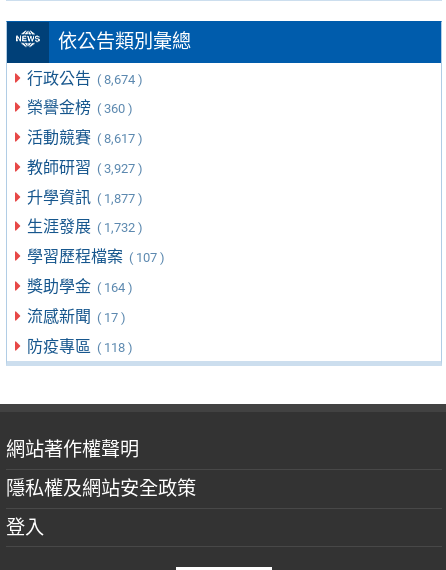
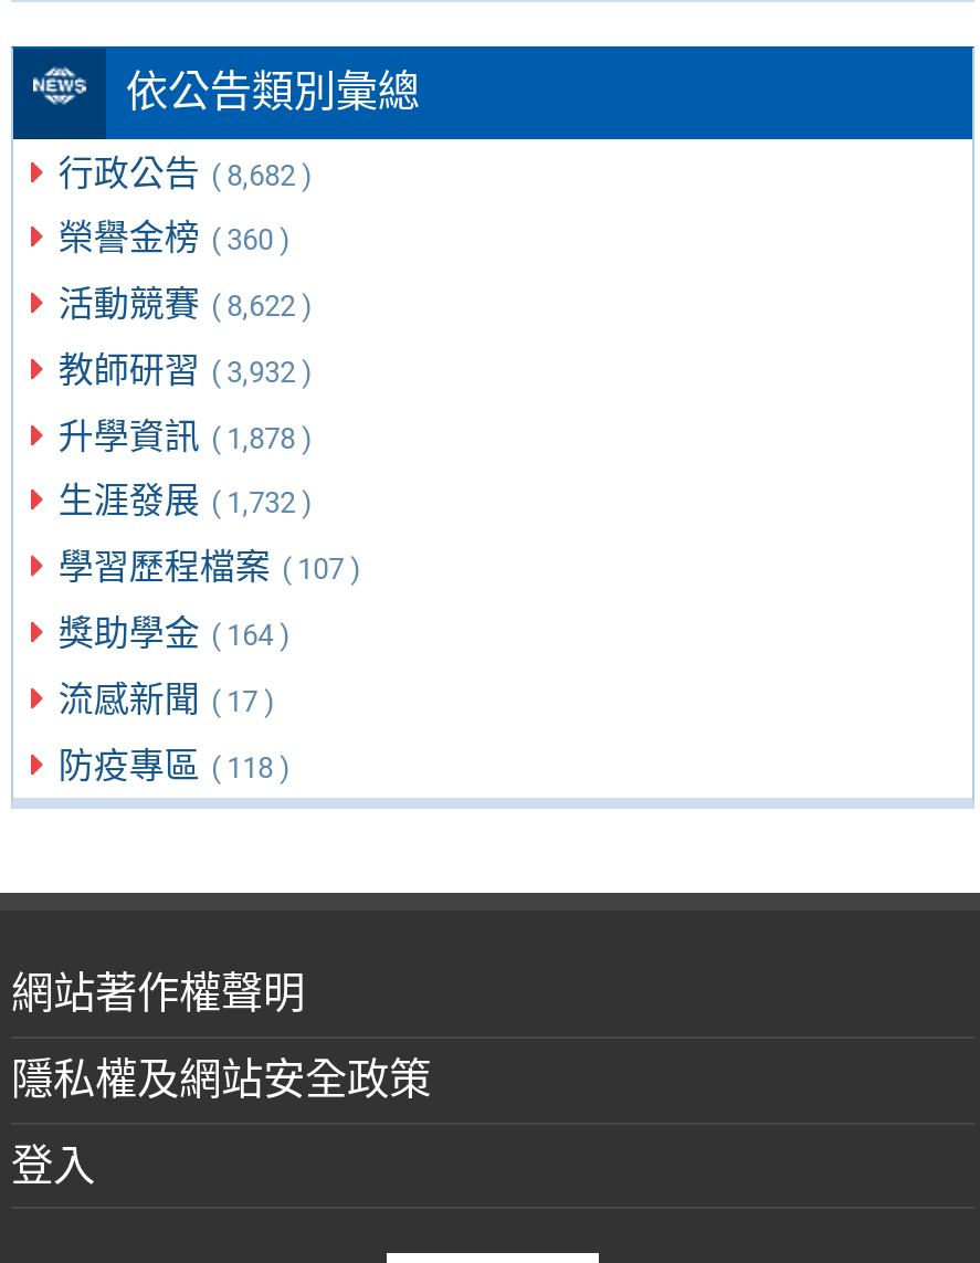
[27,68,143,87] 行政公告 ( 8,674 ) -> [58,151,313,193] 行政公告 ( 8,682 )
[27,128,143,147] 活動競賽 ( 8,617 ) -> [58,283,313,325] 活動競賽 ( 8,622 )
[27,158,143,177] 教師研習 ( 3,927 ) -> [58,349,313,391] 教師研習 ( 3,932 )
[27,188,143,207] 升學資訊 ( 1,877 ) -> [58,415,313,457] 升學資訊 ( 1,878 )

